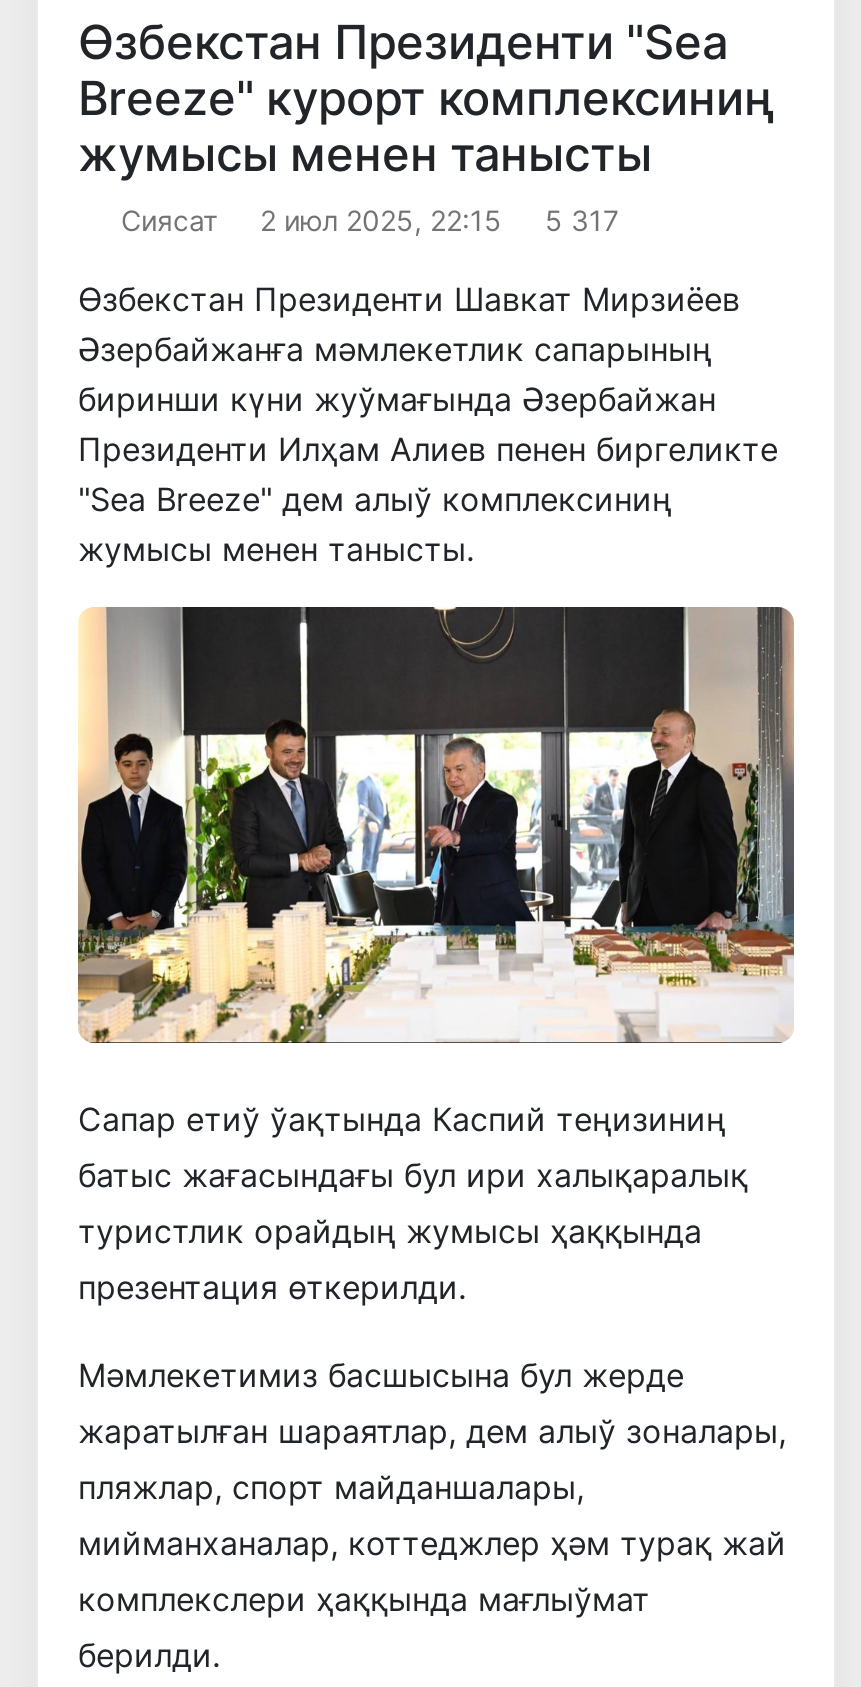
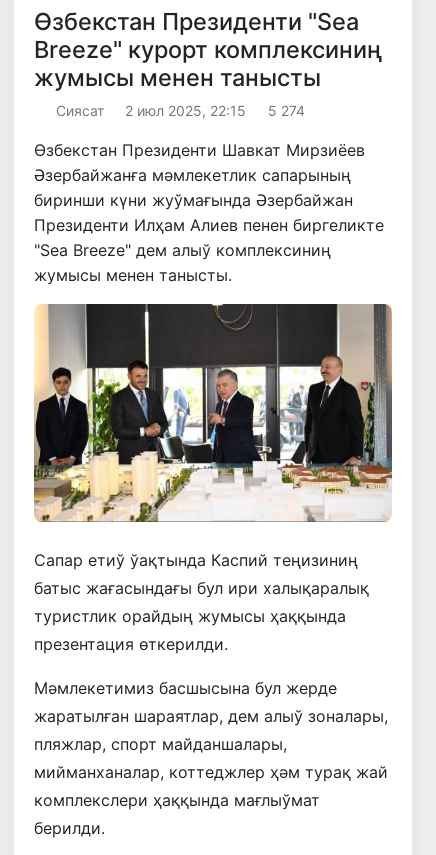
[121,204,619,238] Сиясат 2 июл 2025, 22:15 5 317 -> [55,102,304,119] Сиясат 2 июл 2025, 22:15 5 274

